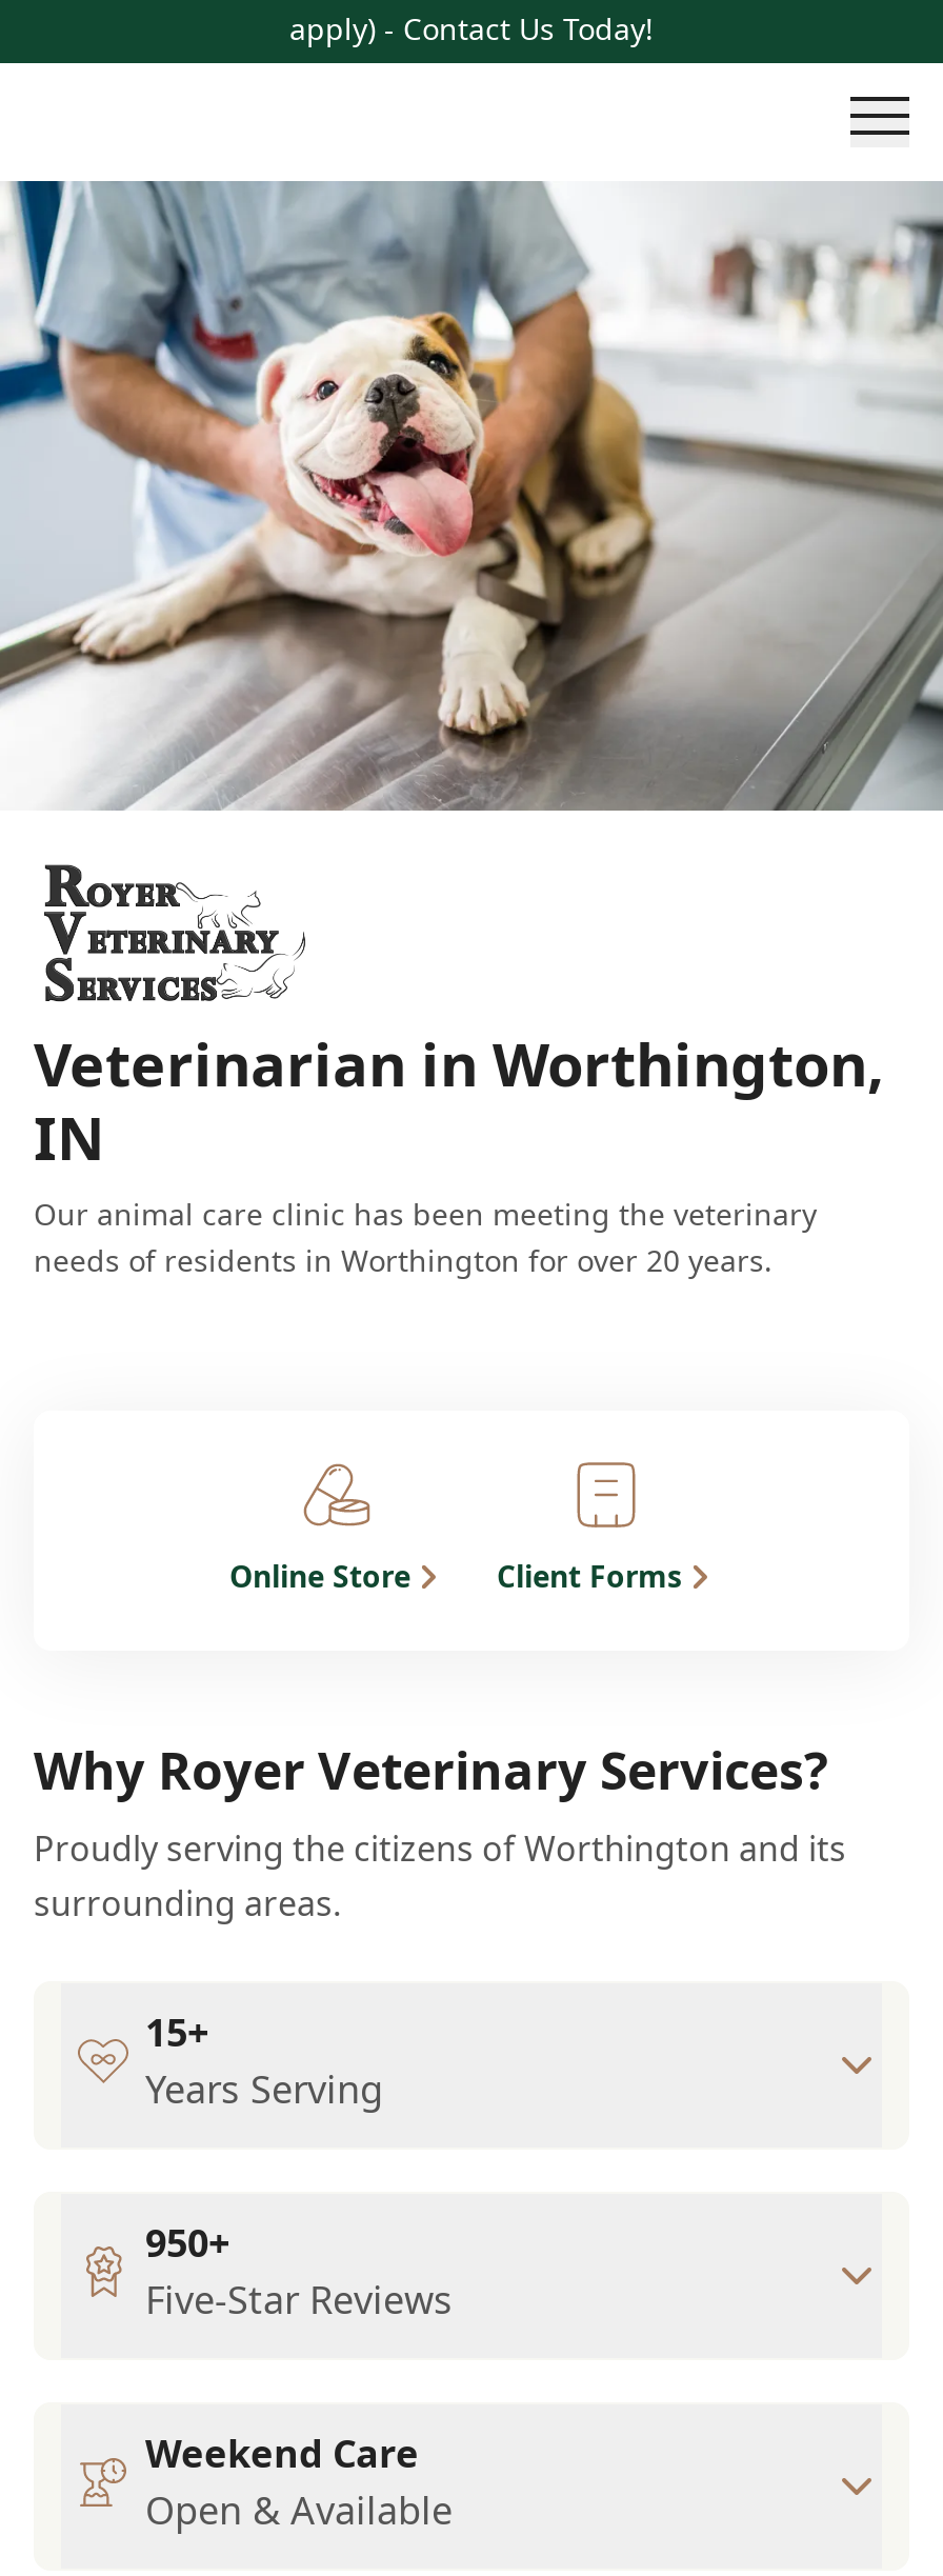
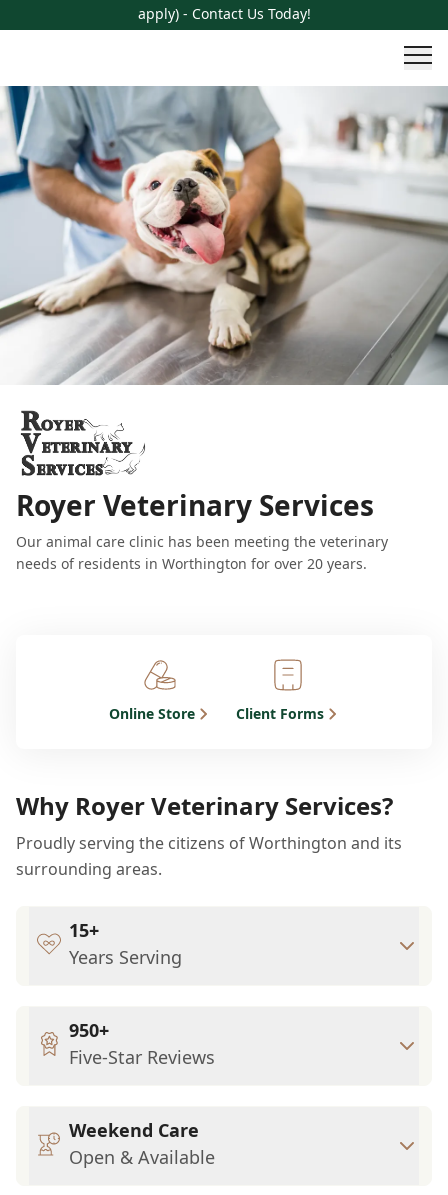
[34,1024,884,1178] Veterinarian in Worthington, | IN -> [16,486,374,524] Royer Veterinary Services

